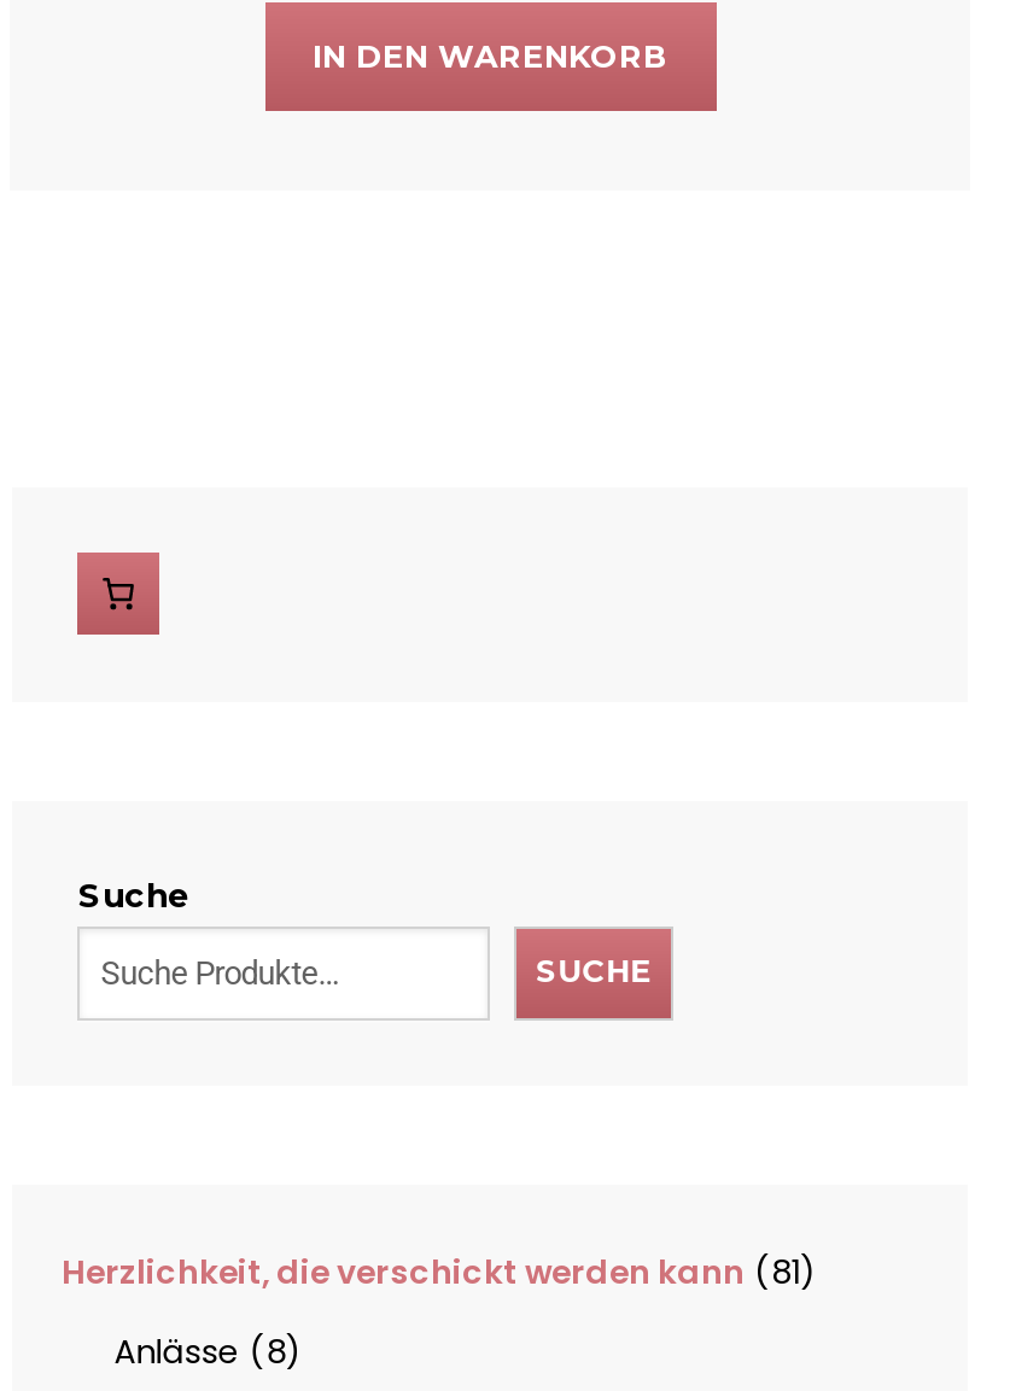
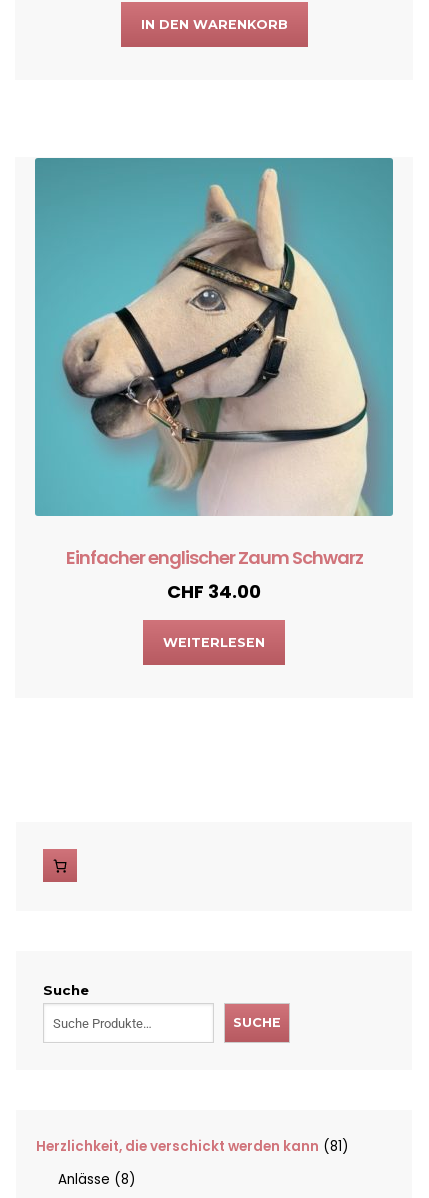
none -> [34,157,394,650] [image] | Einfacher englischer Zaum Schwarz | CHF 34.00 | WEITERLESEN

